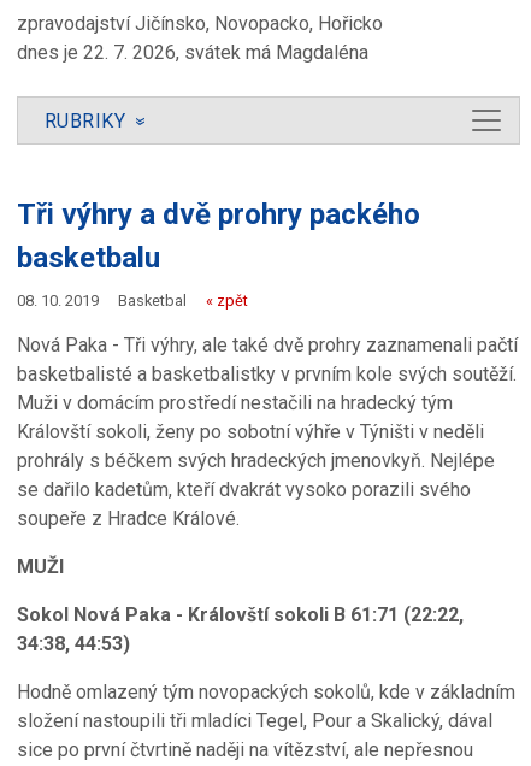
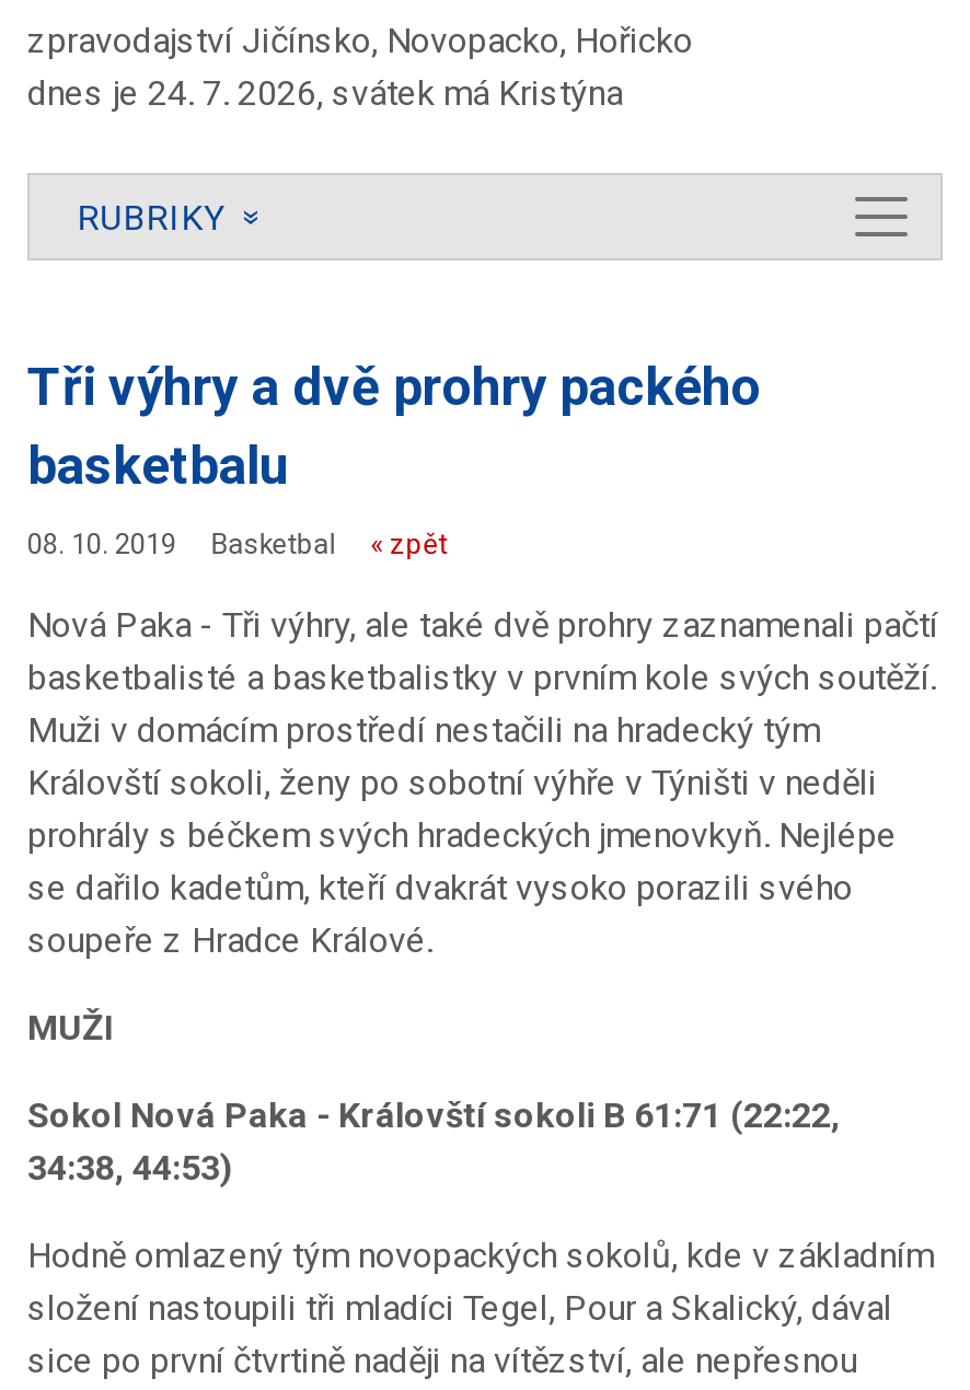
[17,41,368,64] dnes je 22. 7. 2026, svátek má Magdaléna -> [27,72,623,114] dnes je 24. 7. 2026, svátek má Kristýna

